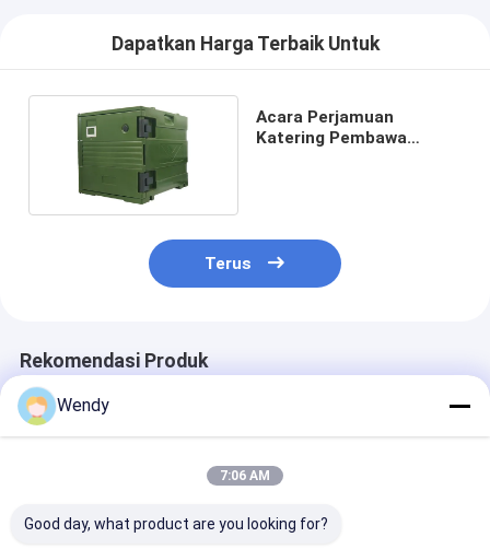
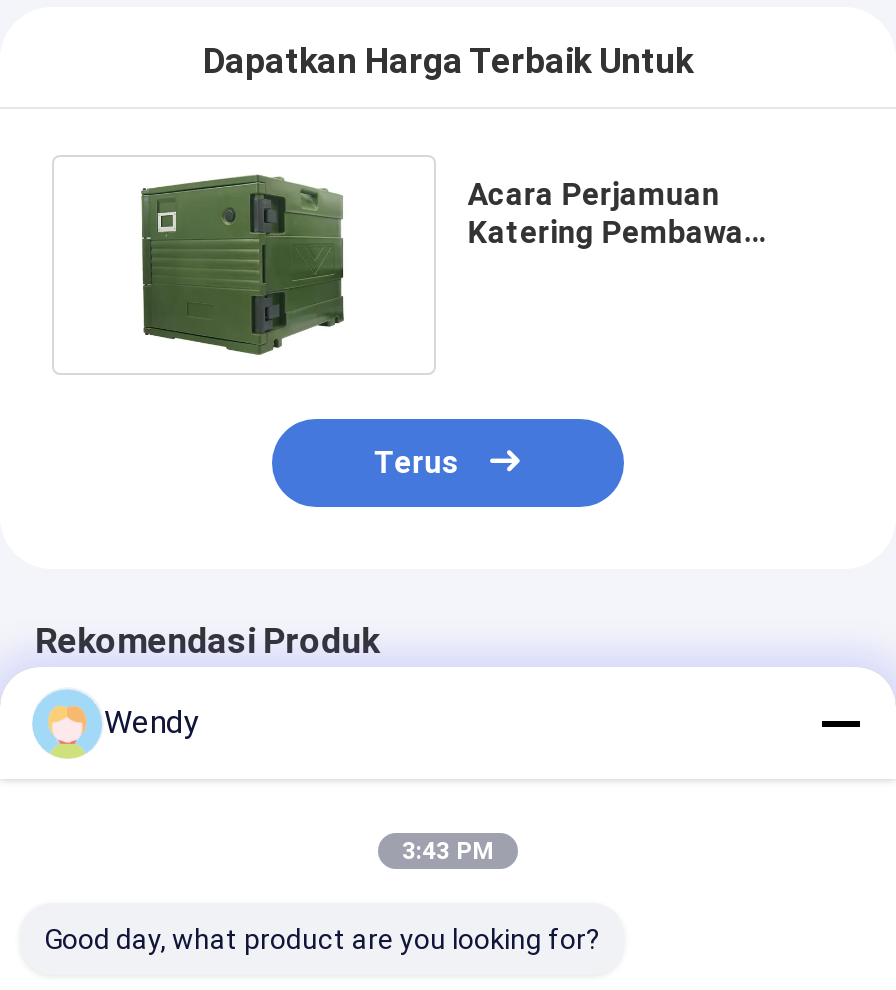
[220,468,270,483] 7:06 AM -> [402,837,494,865] 3:43 PM

